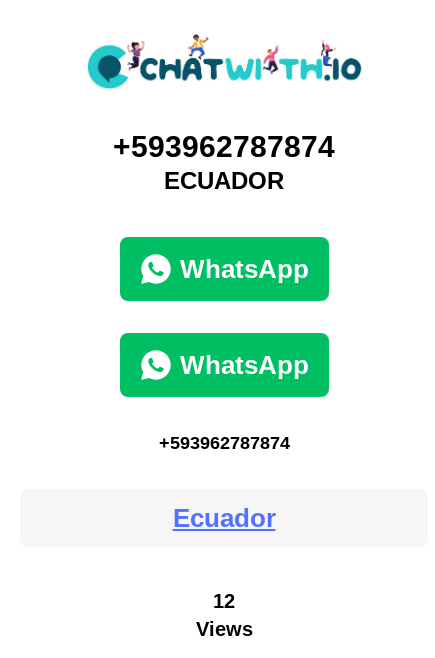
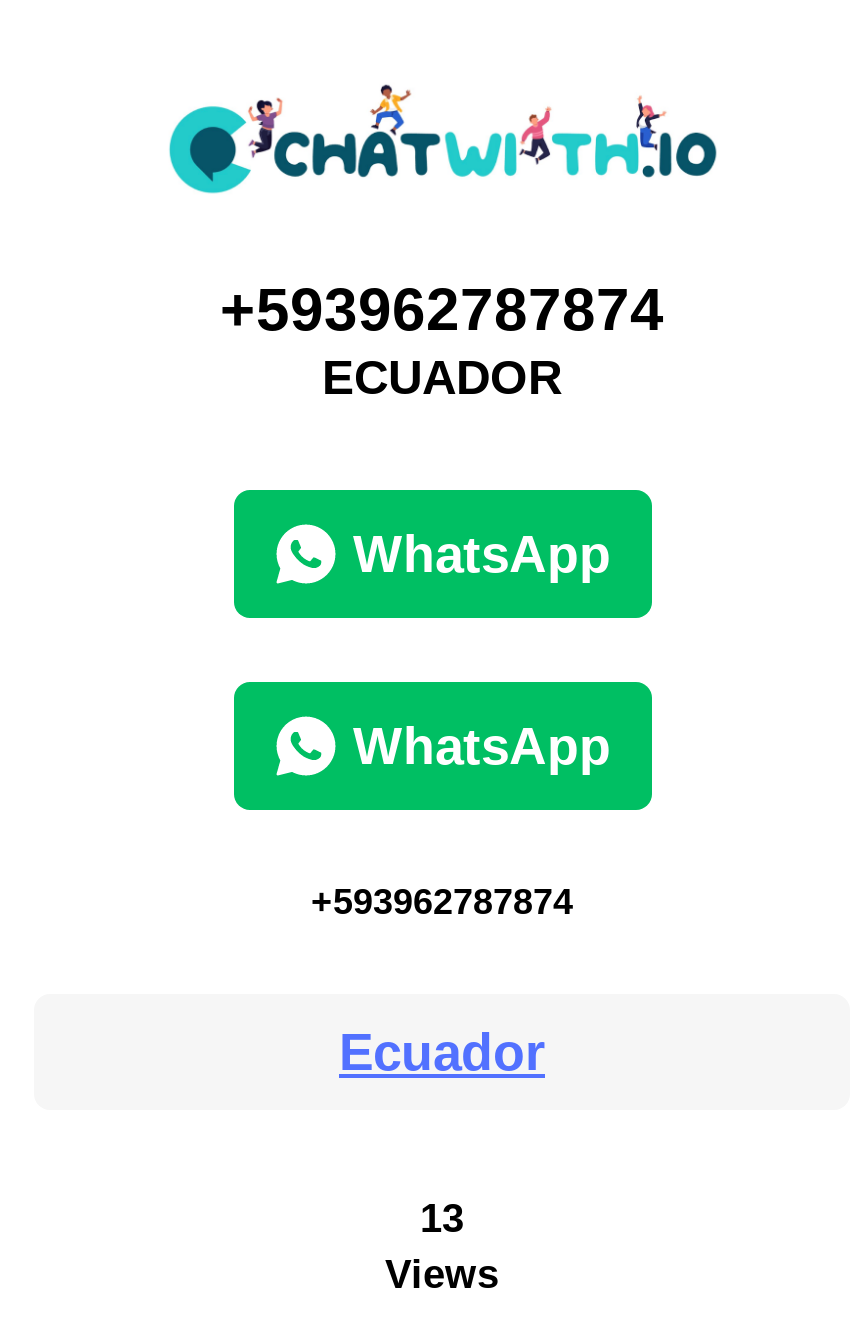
[213,590,235,612] 12 -> [420,1196,464,1240] 13

